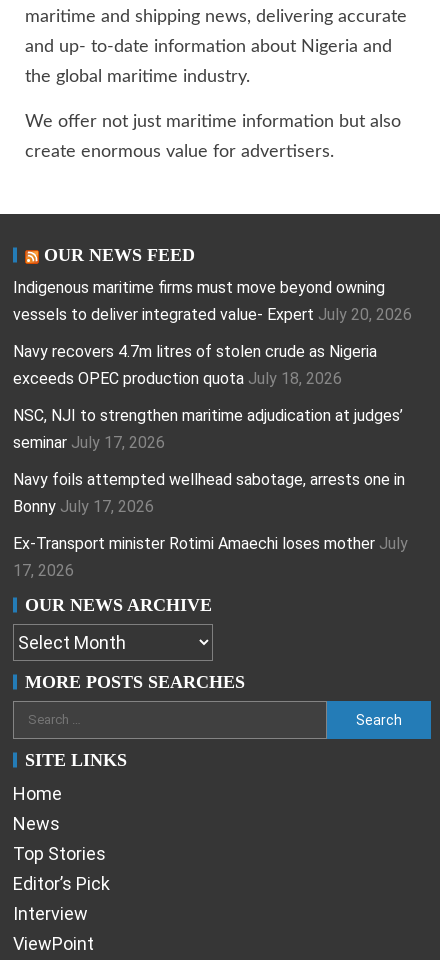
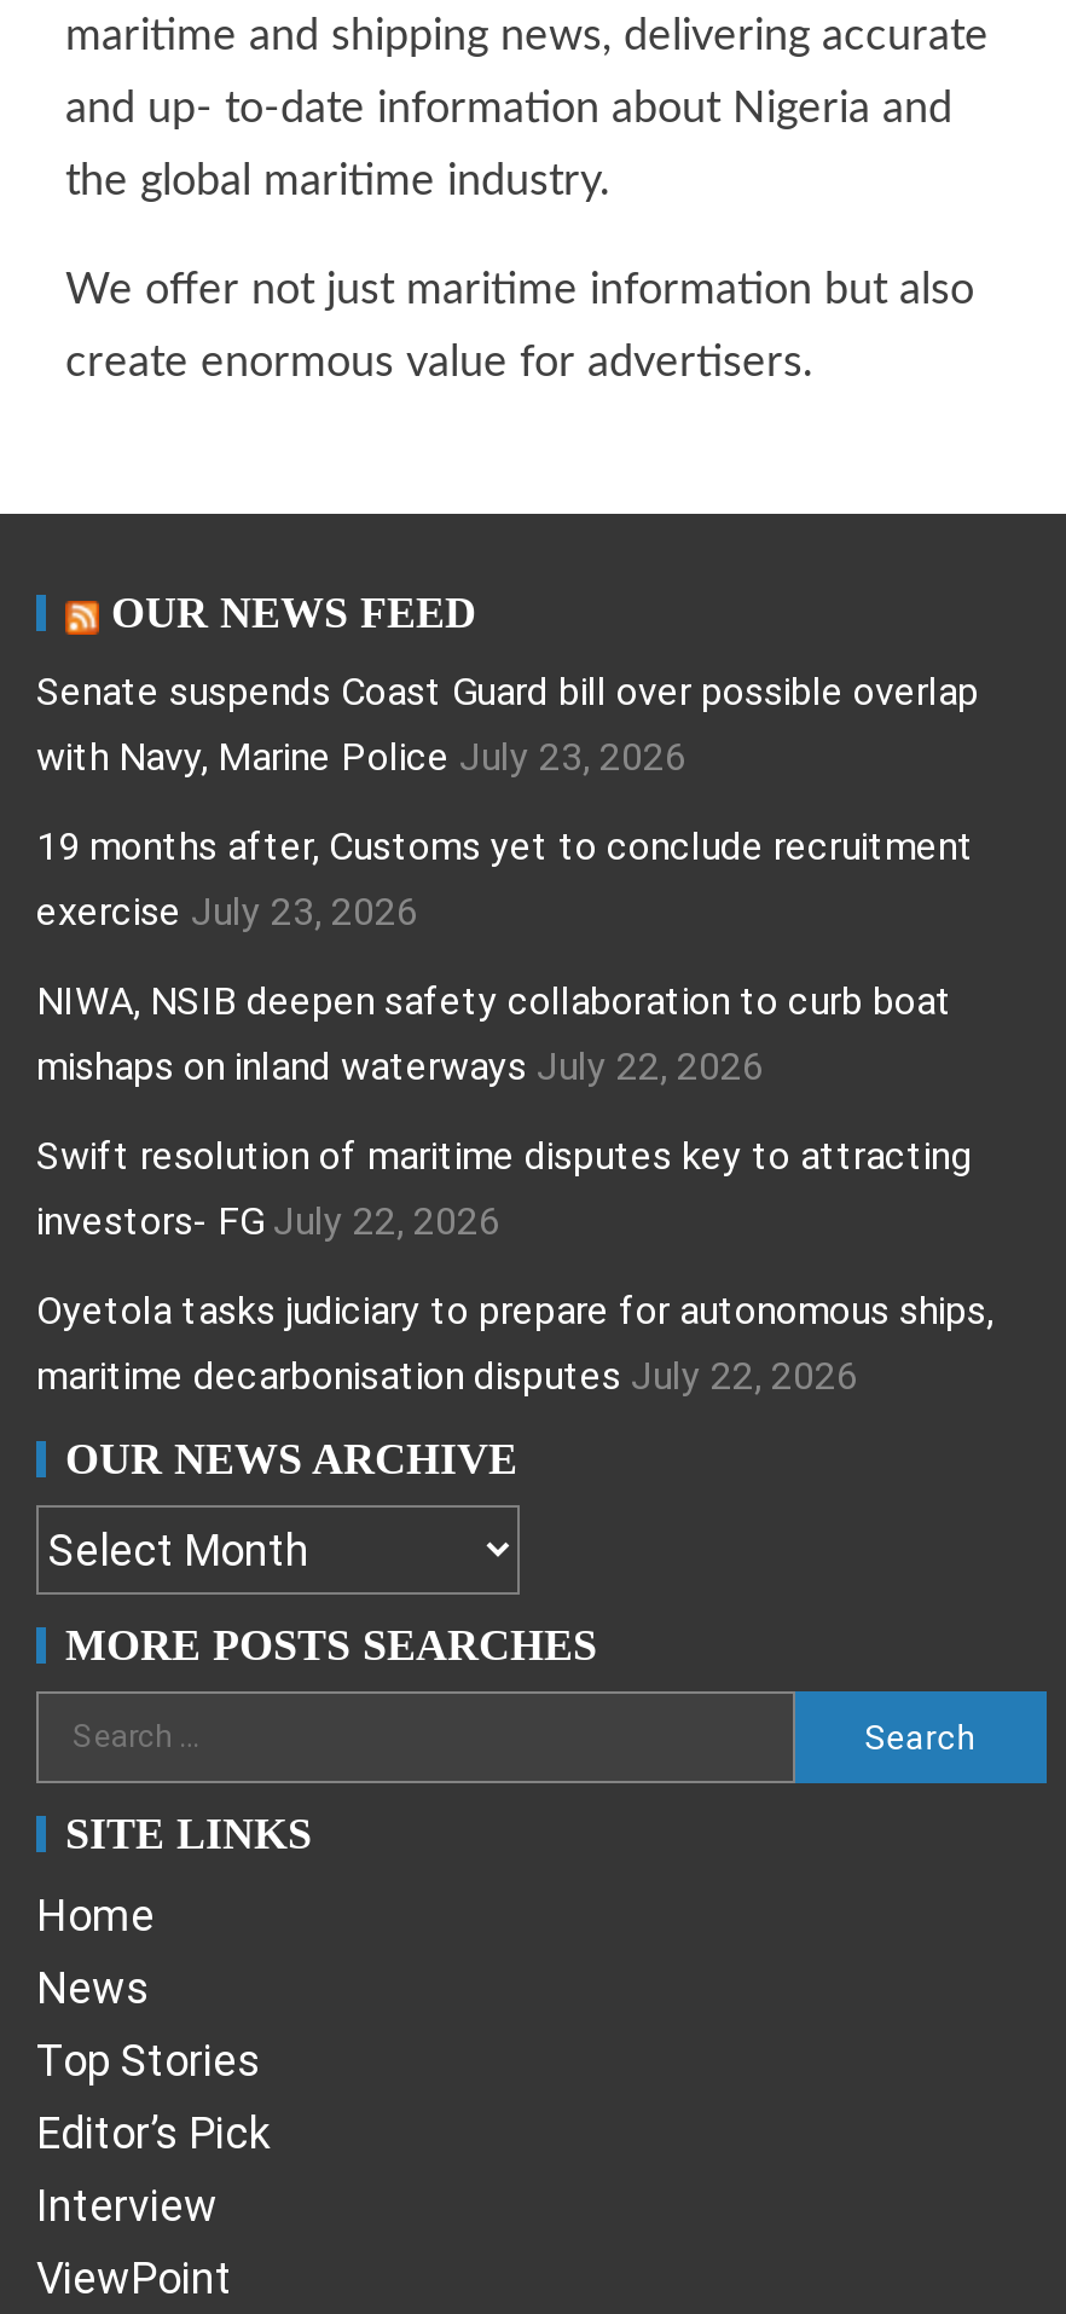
[13,278,412,324] Indigenous maritime firms must move beyond owning | vessels to deliver integrated value- Expert July 20, 2026 -> [36,668,979,780] Senate suspends Coast Guard bill over possible overlap | with Navy, Marine Police July 23, 2026
[13,342,377,388] Navy recovers 4.7m litres of stolen crude as Nigeria | exceeds OPEC production quota July 18, 2026 -> [36,823,974,934] 19 months after, Customs yet to conclude recruitment | exercise July 23, 2026
[13,406,403,452] NSC, NJI to strengthen maritime adjudication at judges’ | seminar July 17, 2026 -> [36,978,952,1089] NIWA, NSIB deepen safety collaboration to curb boat | mishaps on inland waterways July 22, 2026
[13,470,405,516] Navy foils attempted wellhead sabotage, arrests one in | Bonny July 17, 2026 -> [36,1133,972,1244] Swift resolution of maritime disputes key to attracting | investors- FG July 22, 2026
[13,534,408,580] Ex-Transport minister Rotimi Amaechi loses mother July | 17, 2026 -> [36,1287,993,1399] Oyetola tasks judiciary to prepare for autonomous ships, | maritime decarbonisation disputes July 22, 2026

